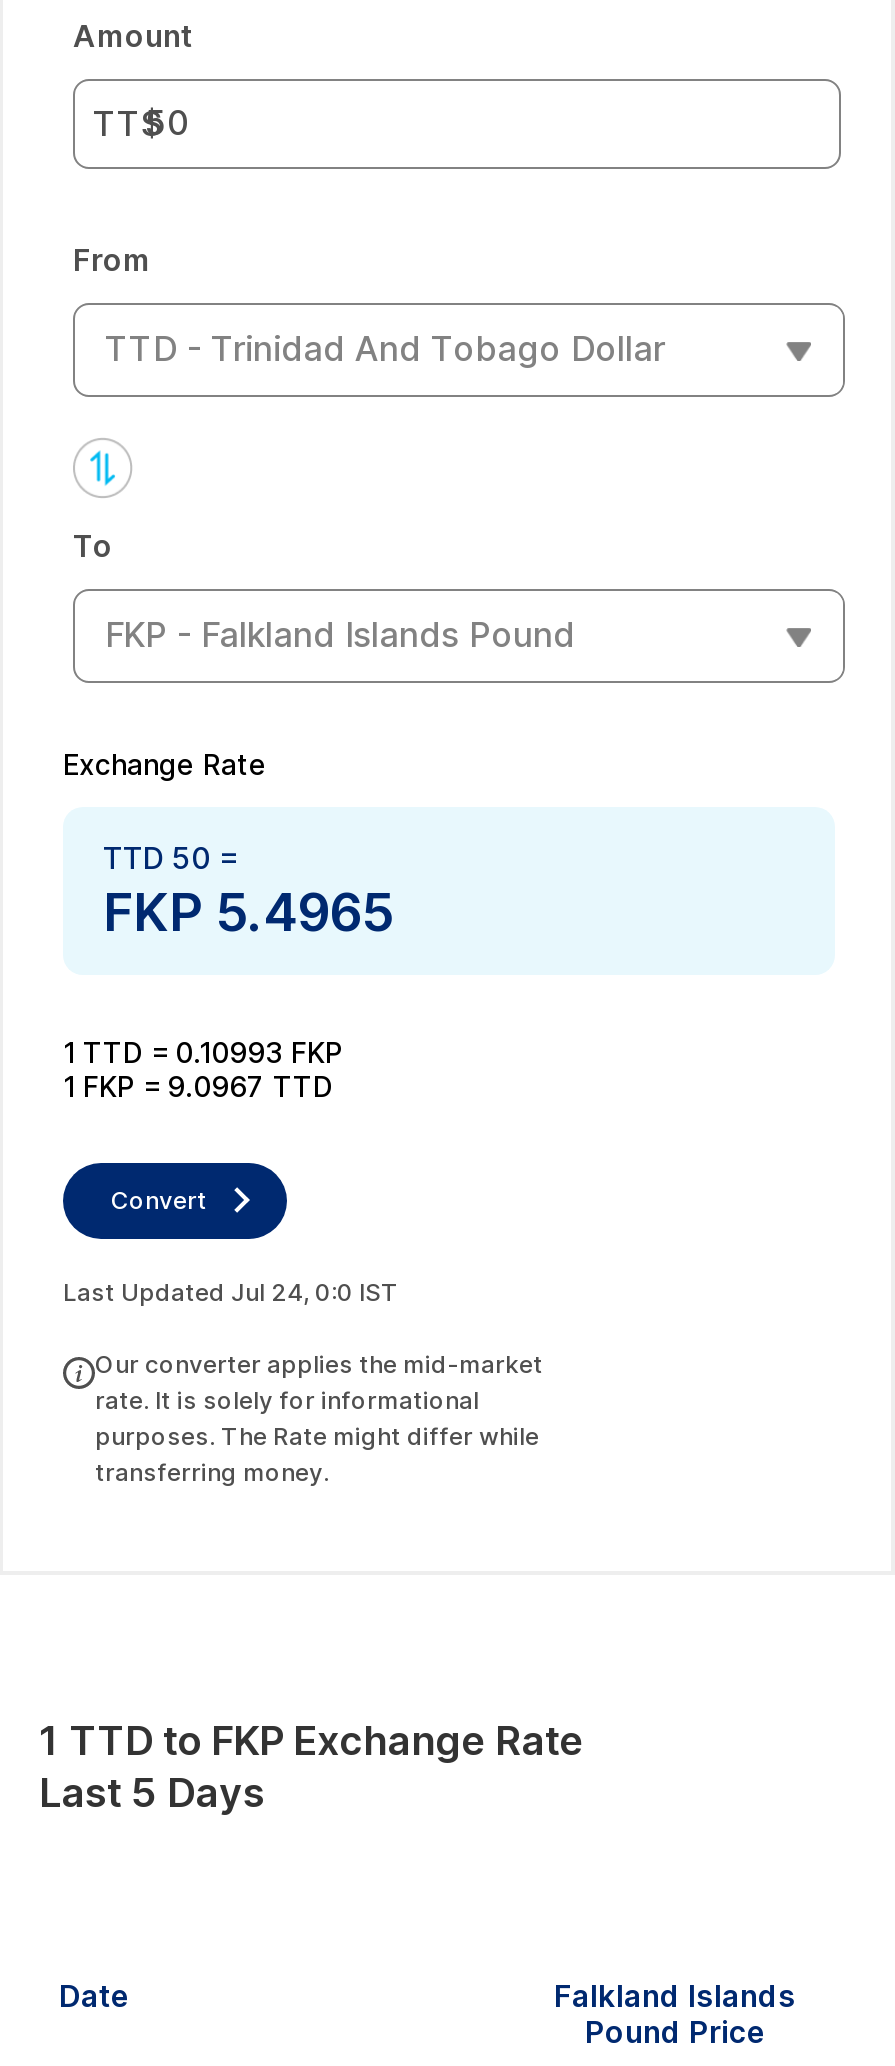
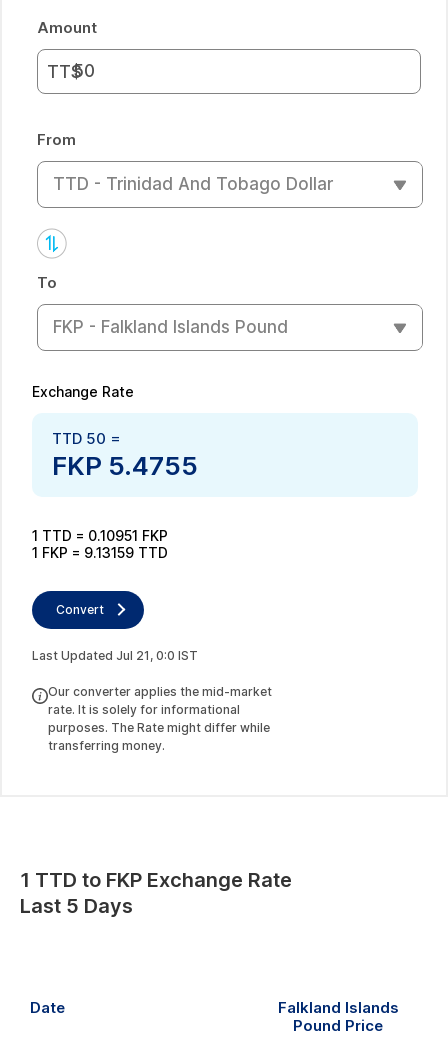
[103,880,395,942] FKP 5.4965 -> [52,449,198,480] FKP 5.4755
[63,1034,343,1068] 1 TTD = 0.10993 FKP -> [32,526,168,543] 1 TTD = 0.10951 FKP
[63,1068,333,1102] 1 FKP = 9.0967 TTD -> [32,543,168,560] 1 FKP = 9.13159 TTD
[63,1276,399,1306] Last Updated Jul 24, 0:0 IST -> [32,647,198,662] Last Updated Jul 21, 0:0 IST

